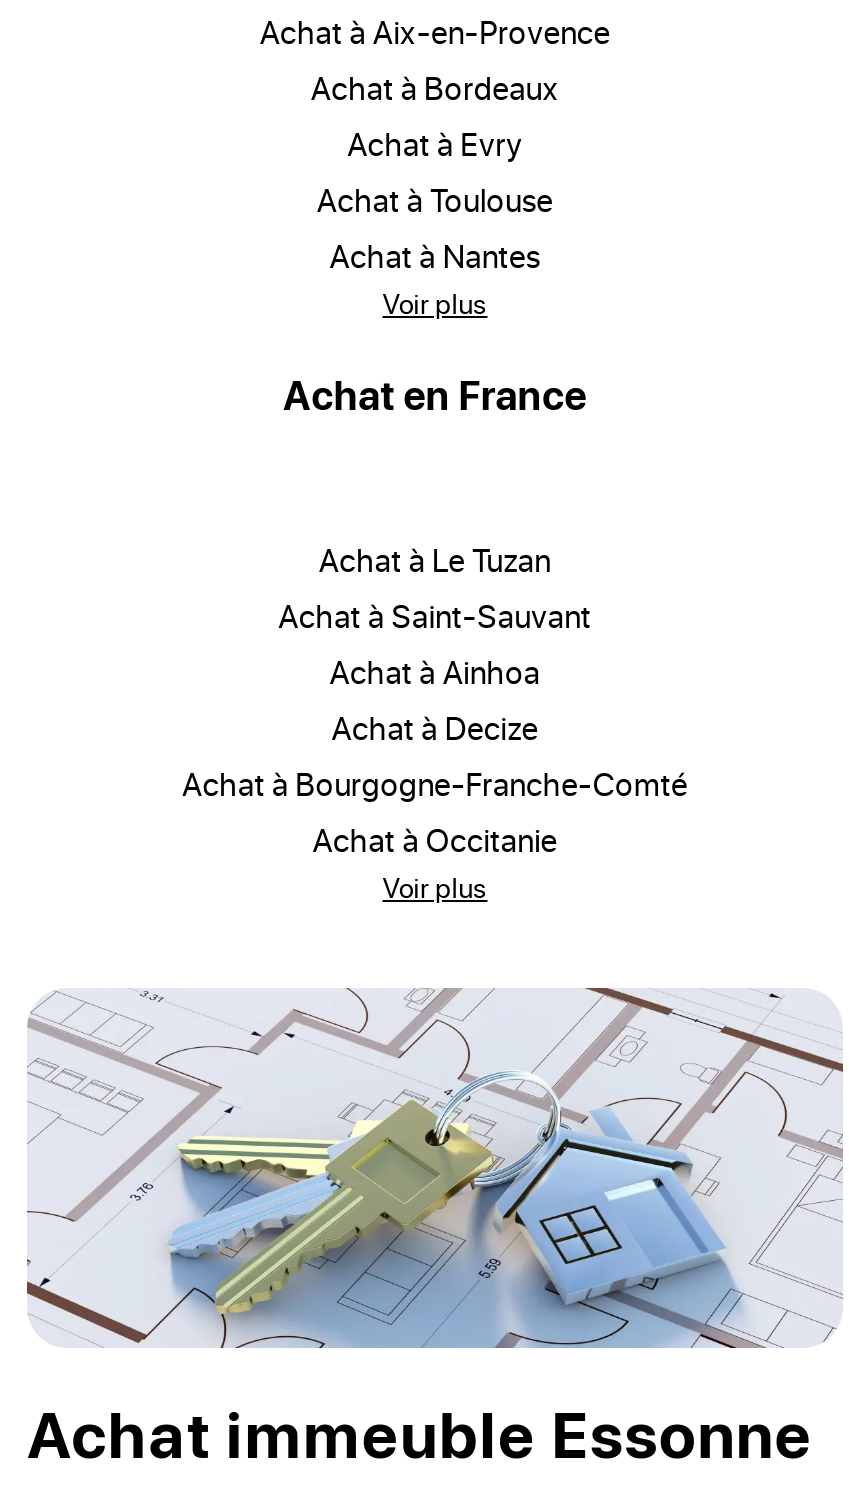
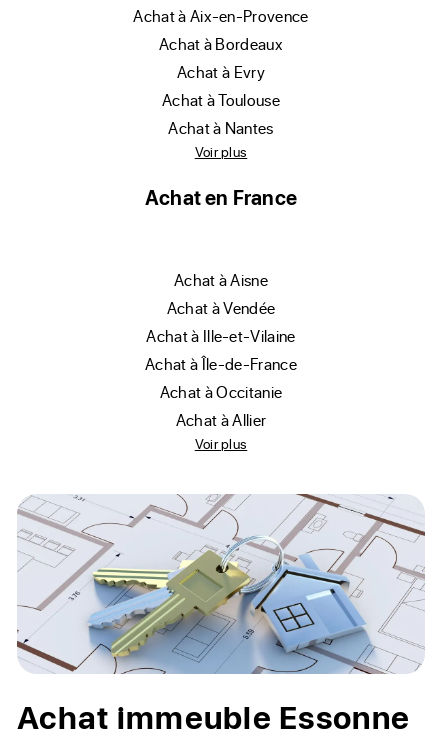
[203,538,688,804] achat à Le Tuzan | achat à Saint-Sauvant | achat à Ainhoa | achat à Decize | achat à Bourgogne-Franche-Comté -> [155,269,297,374] achat à Aisne | achat à Vendée | achat à Ille-et-Vilaine | achat à Île-de-France
moved [333,818,557,860] -> [170,381,282,402]: achat à Occitanie
none -> [186,409,266,430] achat à Allier

